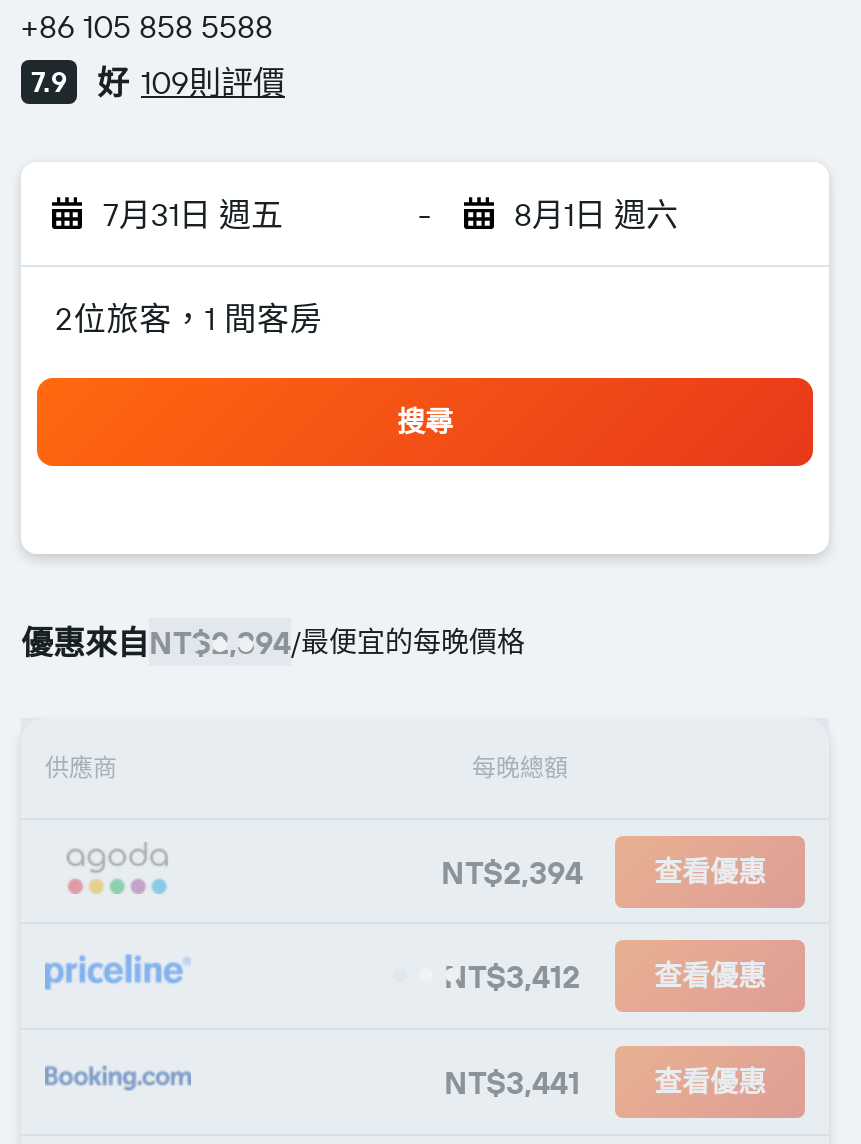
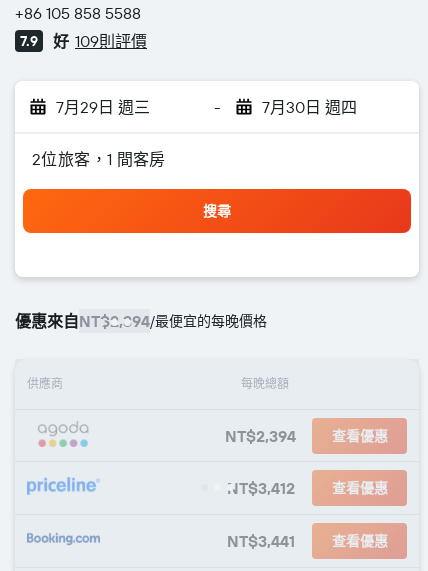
[103,194,283,234] 7月31日 週五 -> [56,97,150,117] 7月29日 週三
[514,194,678,234] 8月1日 週六 -> [261,97,356,117] 7月30日 週四

